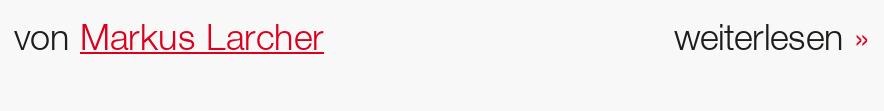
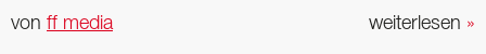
[14,24,324,56] von Markus Larcher -> [11,15,113,32] von ff media

